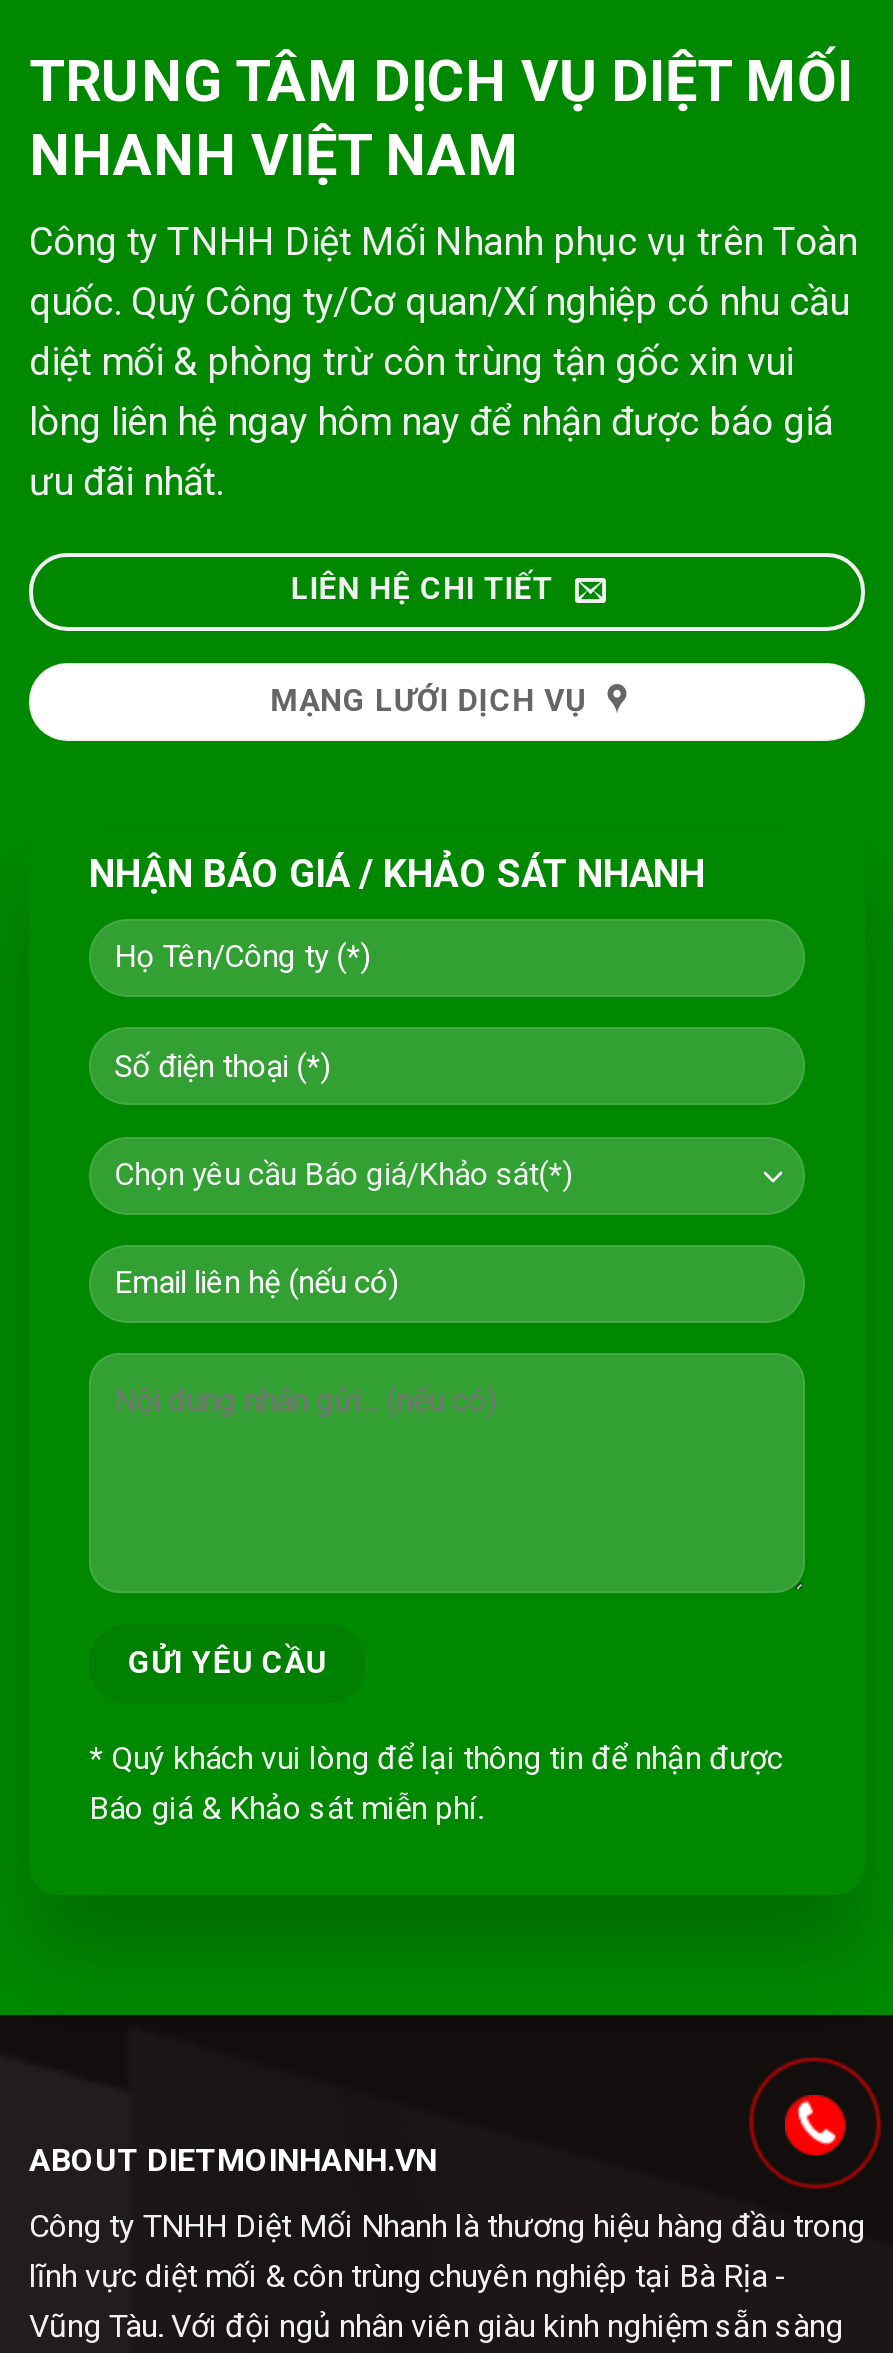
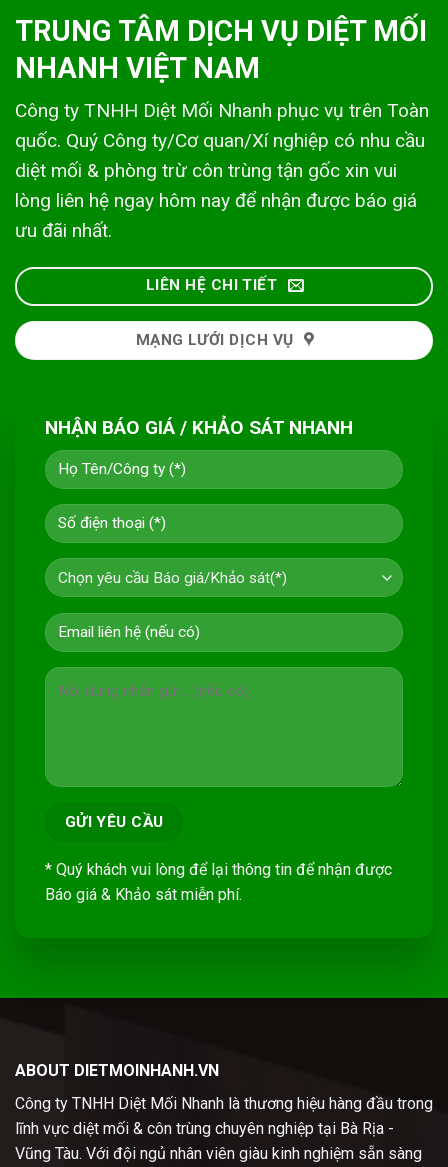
[747,2057,883,2189] [image] -> none

